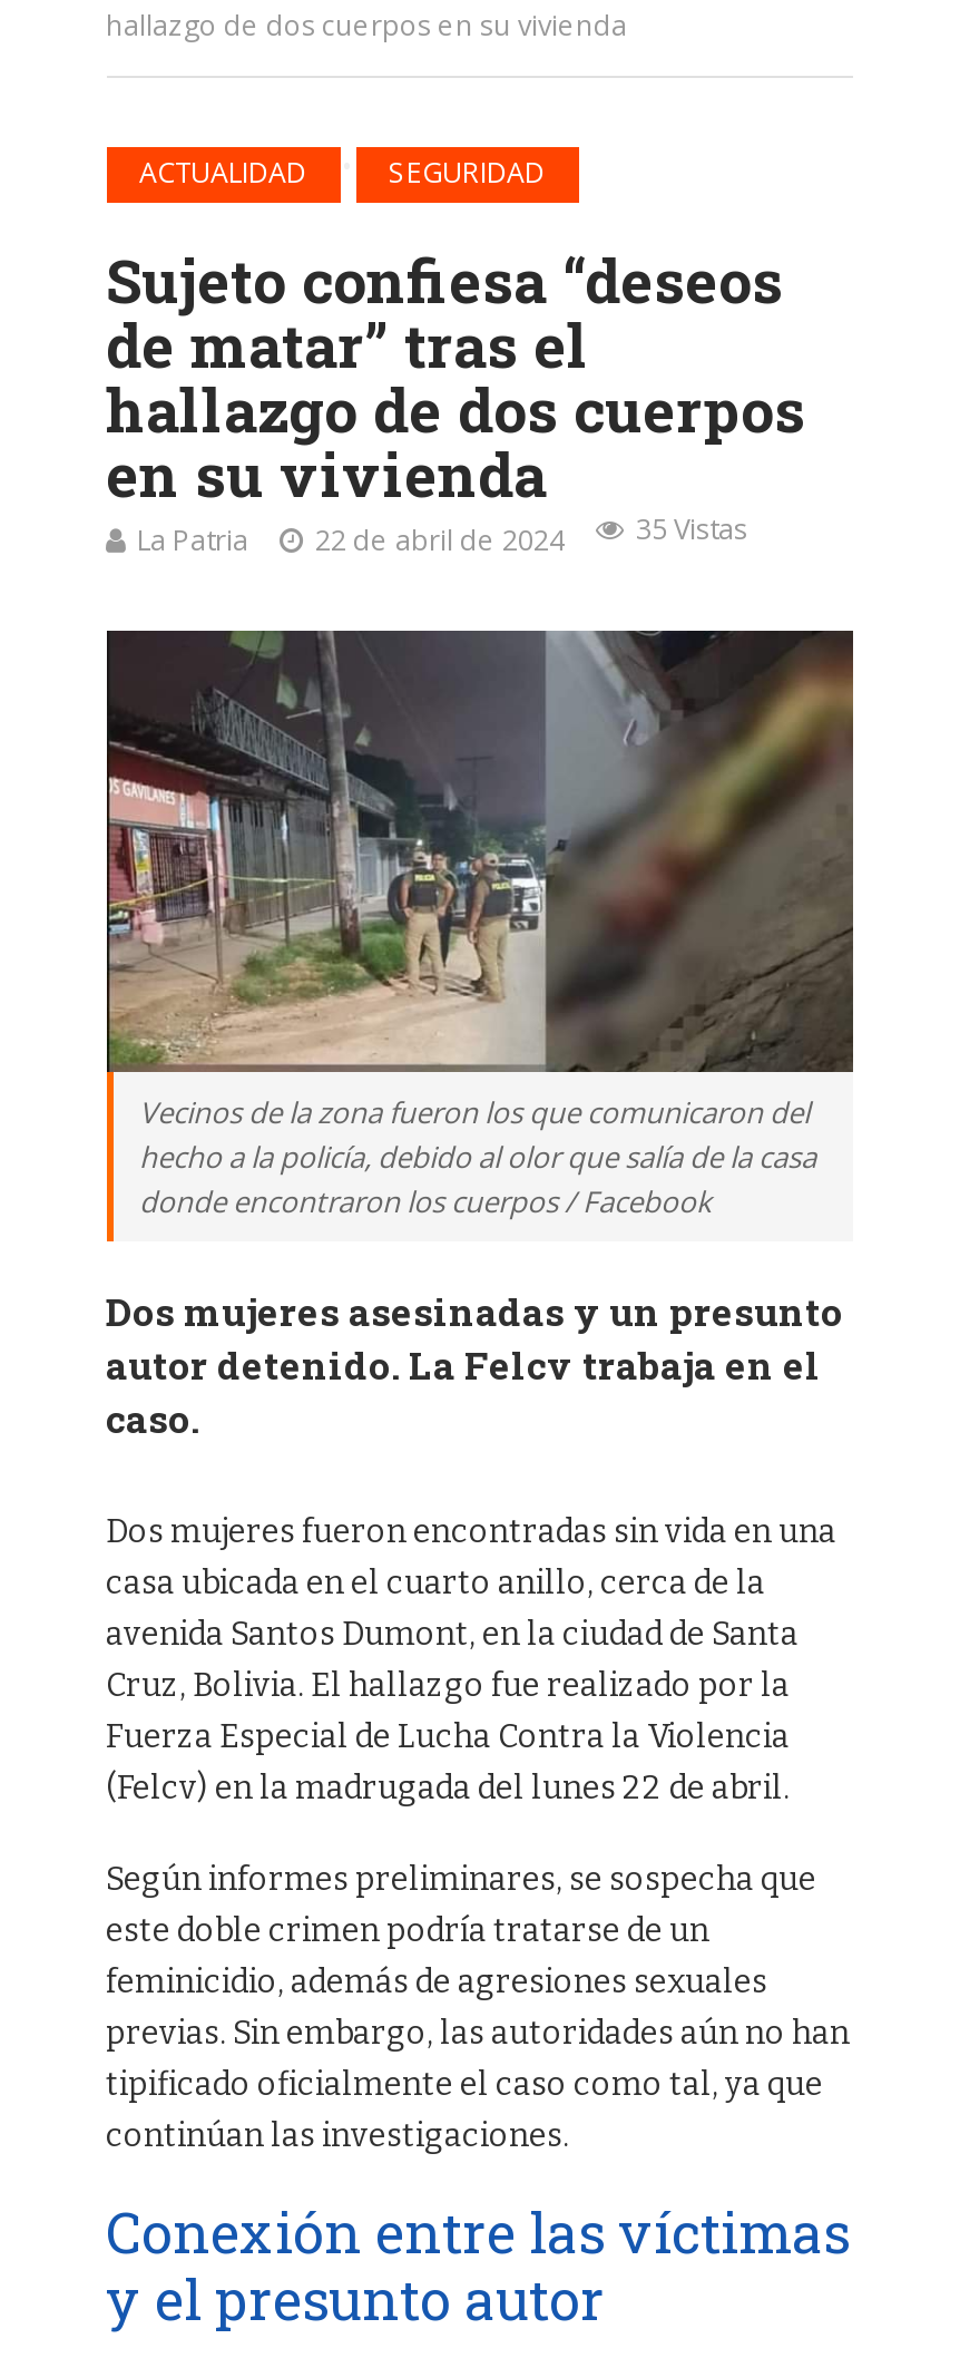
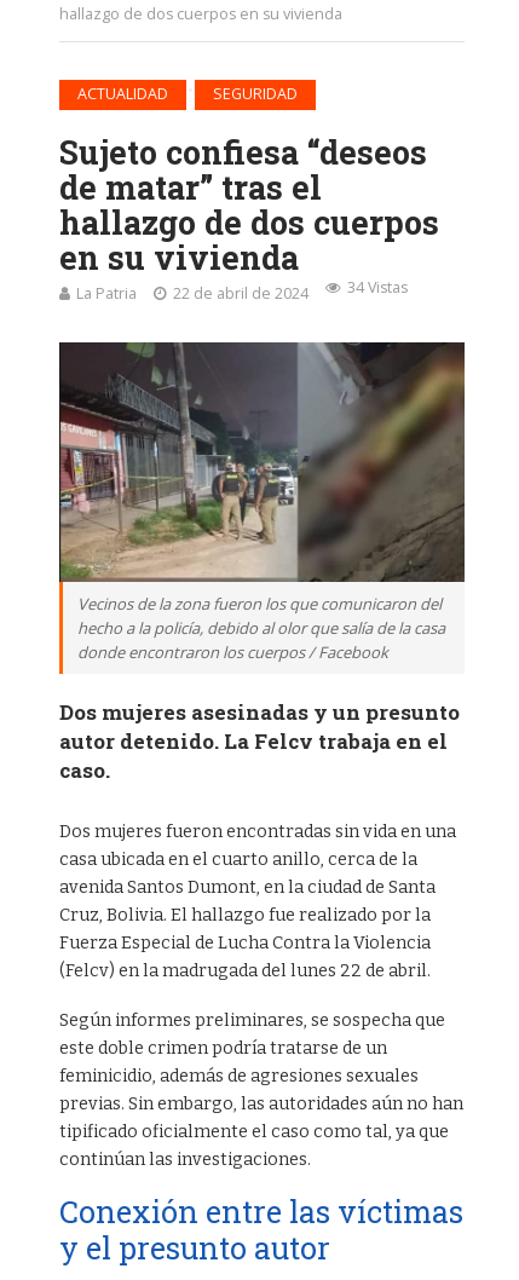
[137,510,747,559] La Patria 22 de abril de 2024 35 Vistas -> [76,277,407,304] La Patria 22 de abril de 2024 34 Vistas

